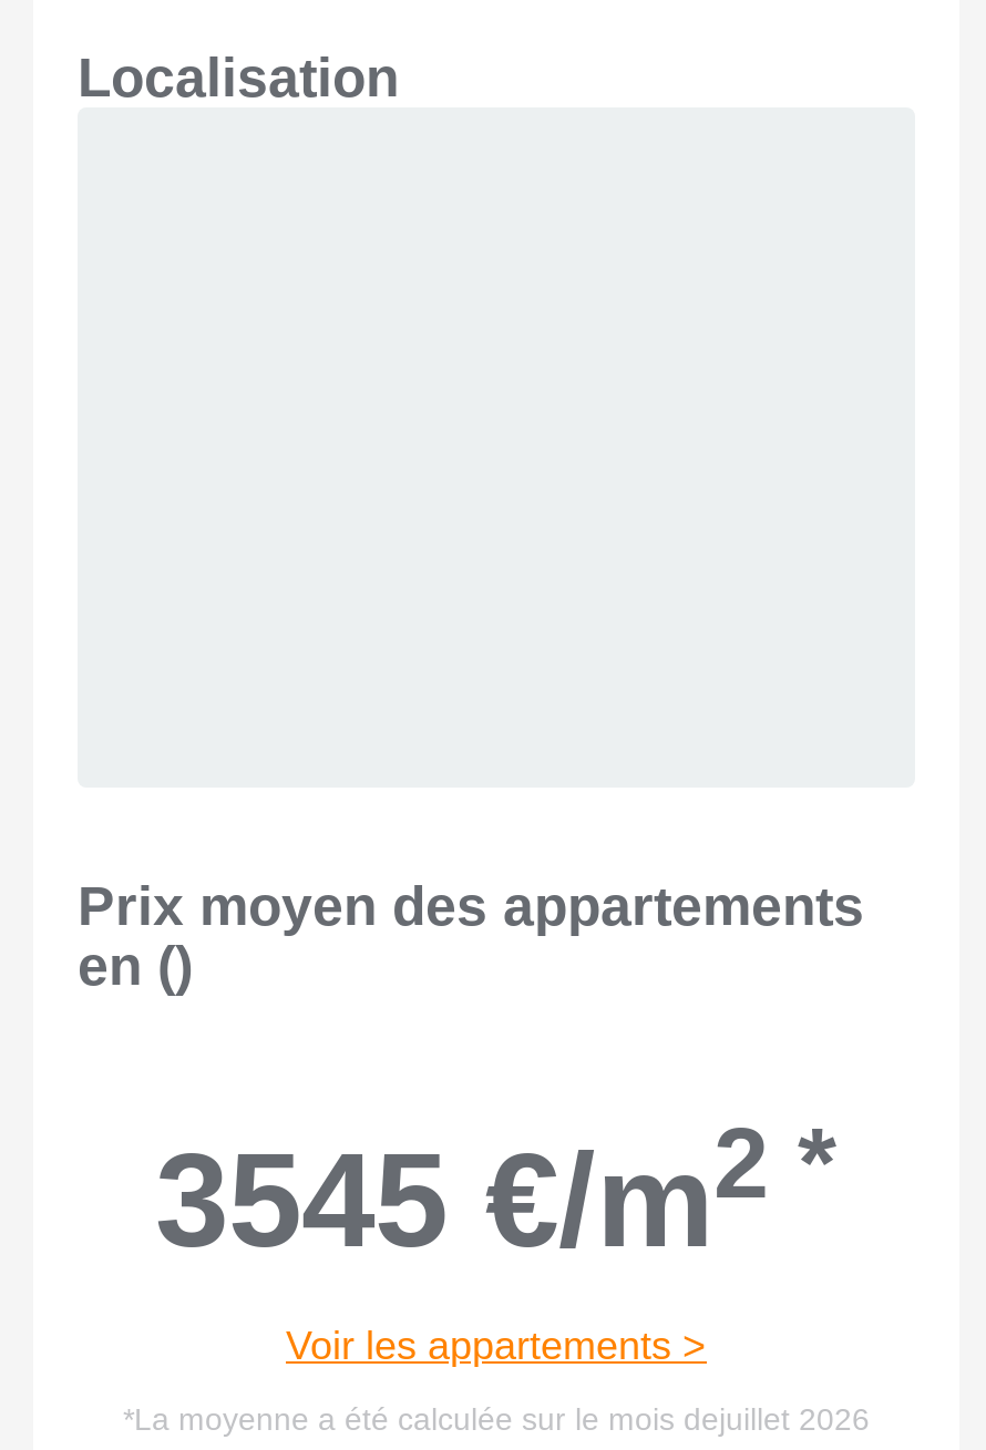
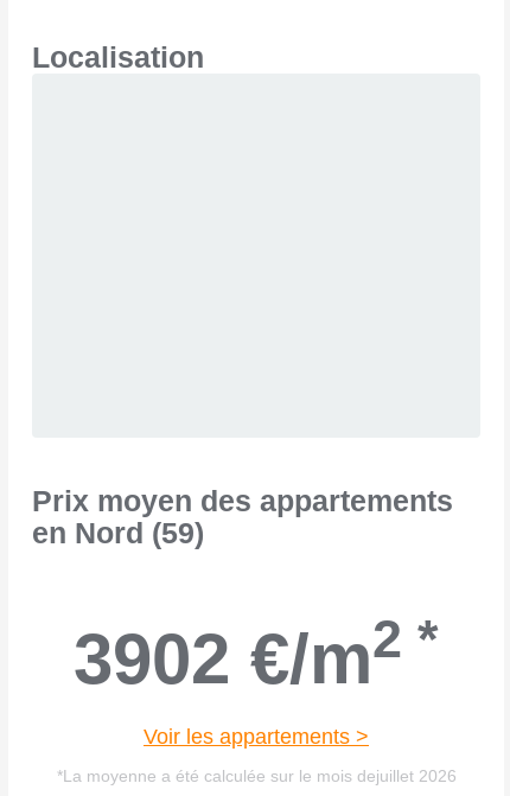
[78,934,193,996] en () -> [32,516,204,549] en Nord (59)
[155,1106,838,1275] 3545 €/m2 * -> [74,608,439,699] 3902 €/m2 *

